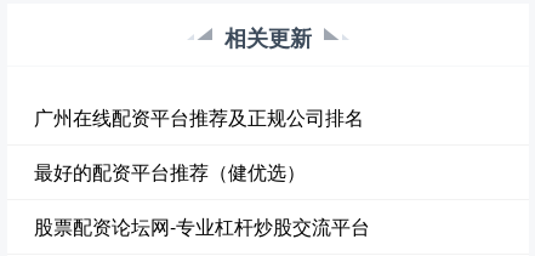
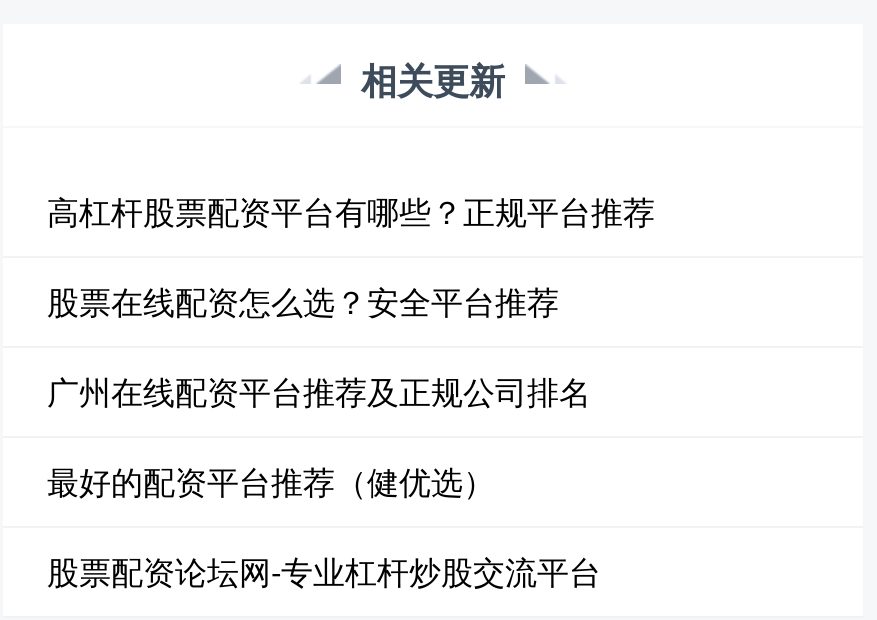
none -> [47,188,655,324] 高杠杆股票配资平台有哪些？正规平台推荐 | 股票在线配资怎么选？安全平台推荐

